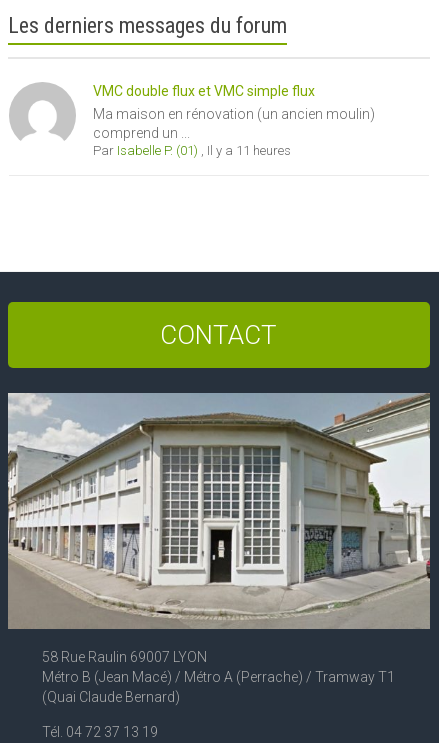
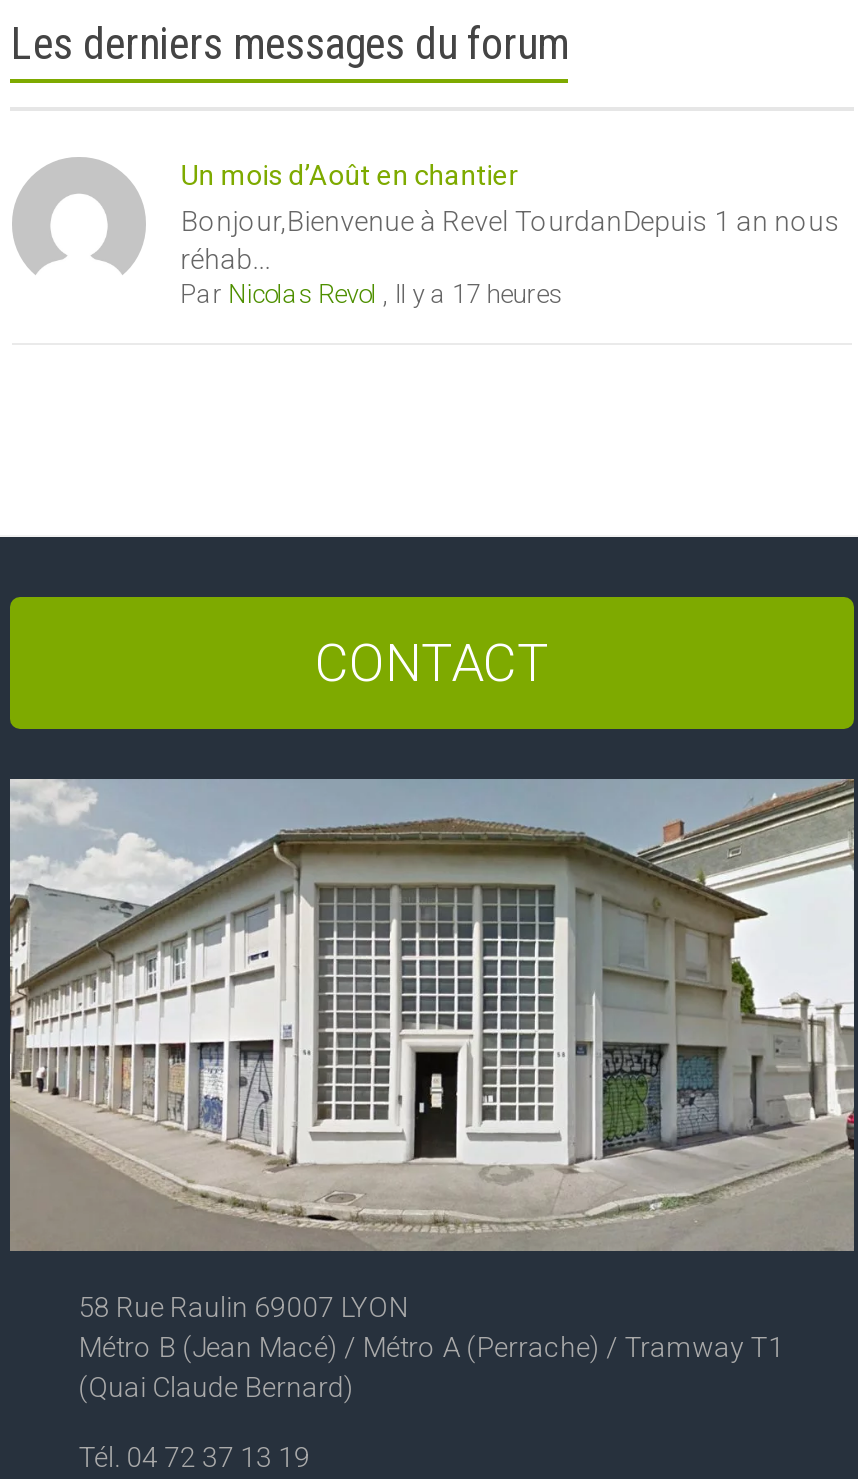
[93,83,375,158] VMC double flux et VMC simple flux | Ma maison en rénovation (un ancien moulin) | comprend un ... | Par Isabelle P. (01), Il y a 11 heures -> [181,159,841,309] Un mois d’Août en chantier | Bonjour,Bienvenue à Revel TourdanDepuis 1 an nous | réhab... | Par Nicolas Revol, Il y a 17 heures

